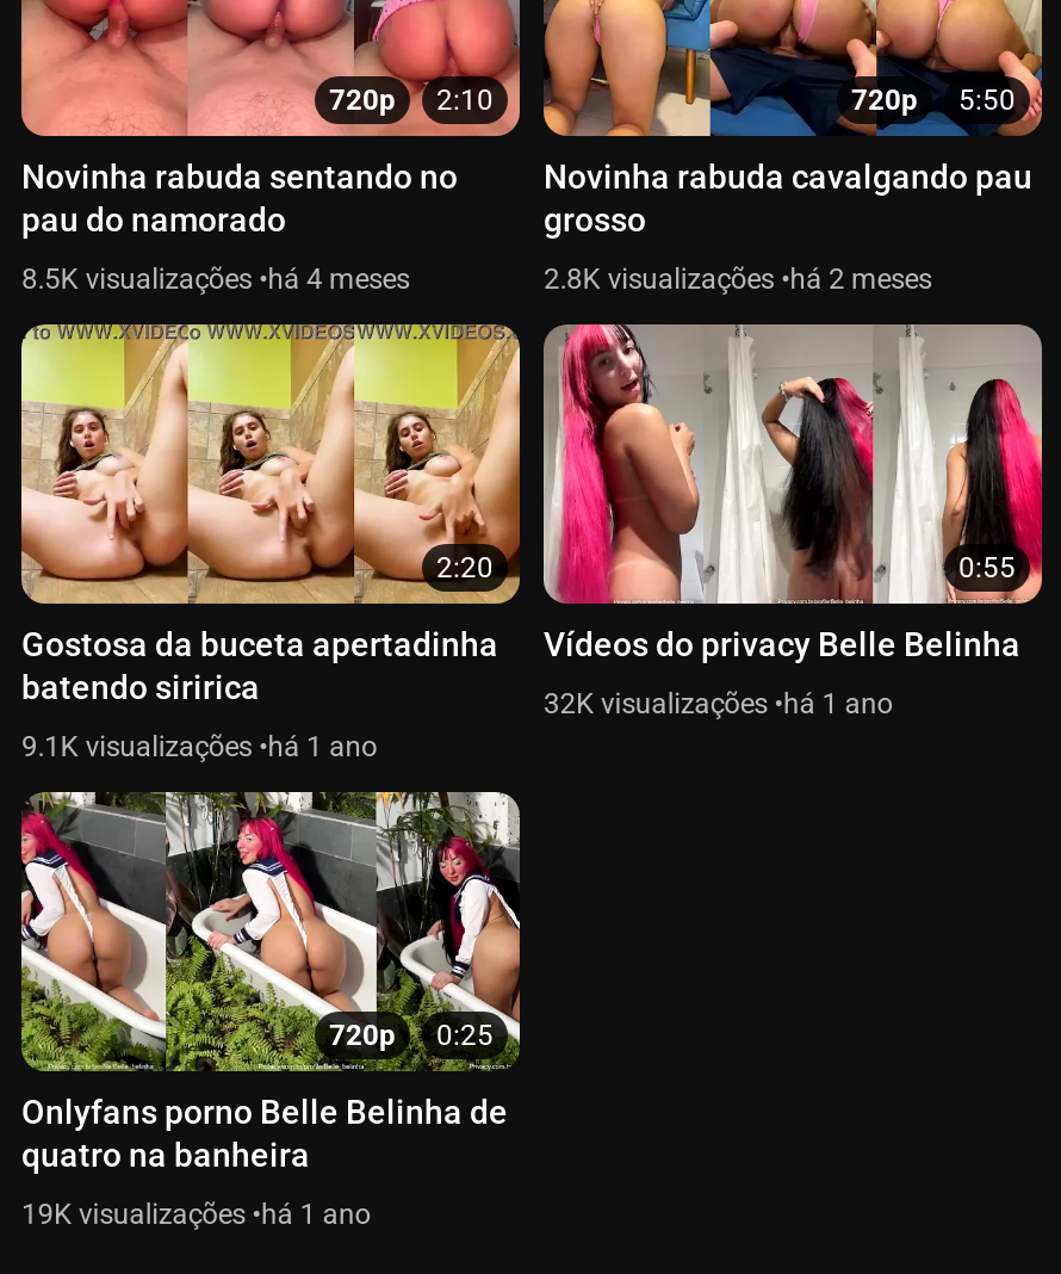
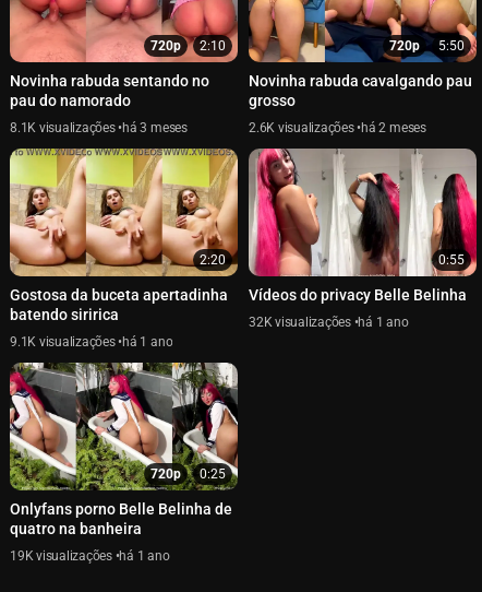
[21,263,410,296] 8.5K | há 4 meses -> [10,120,187,136] 8.1K | há 3 meses
[544,263,608,296] 2.8K -> [249,120,278,136] 2.6K

